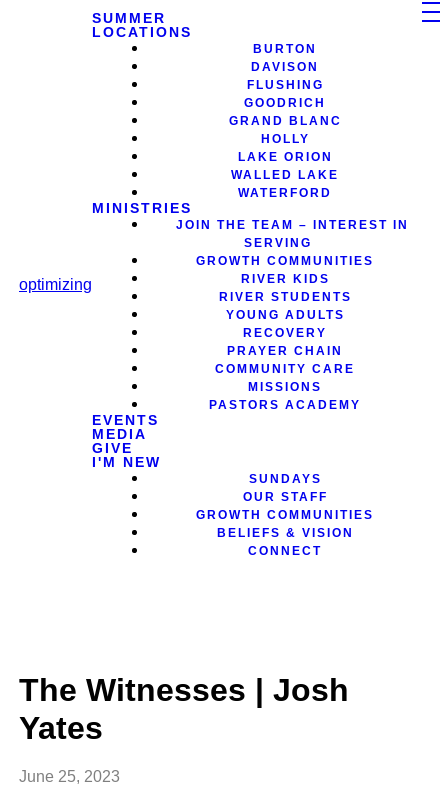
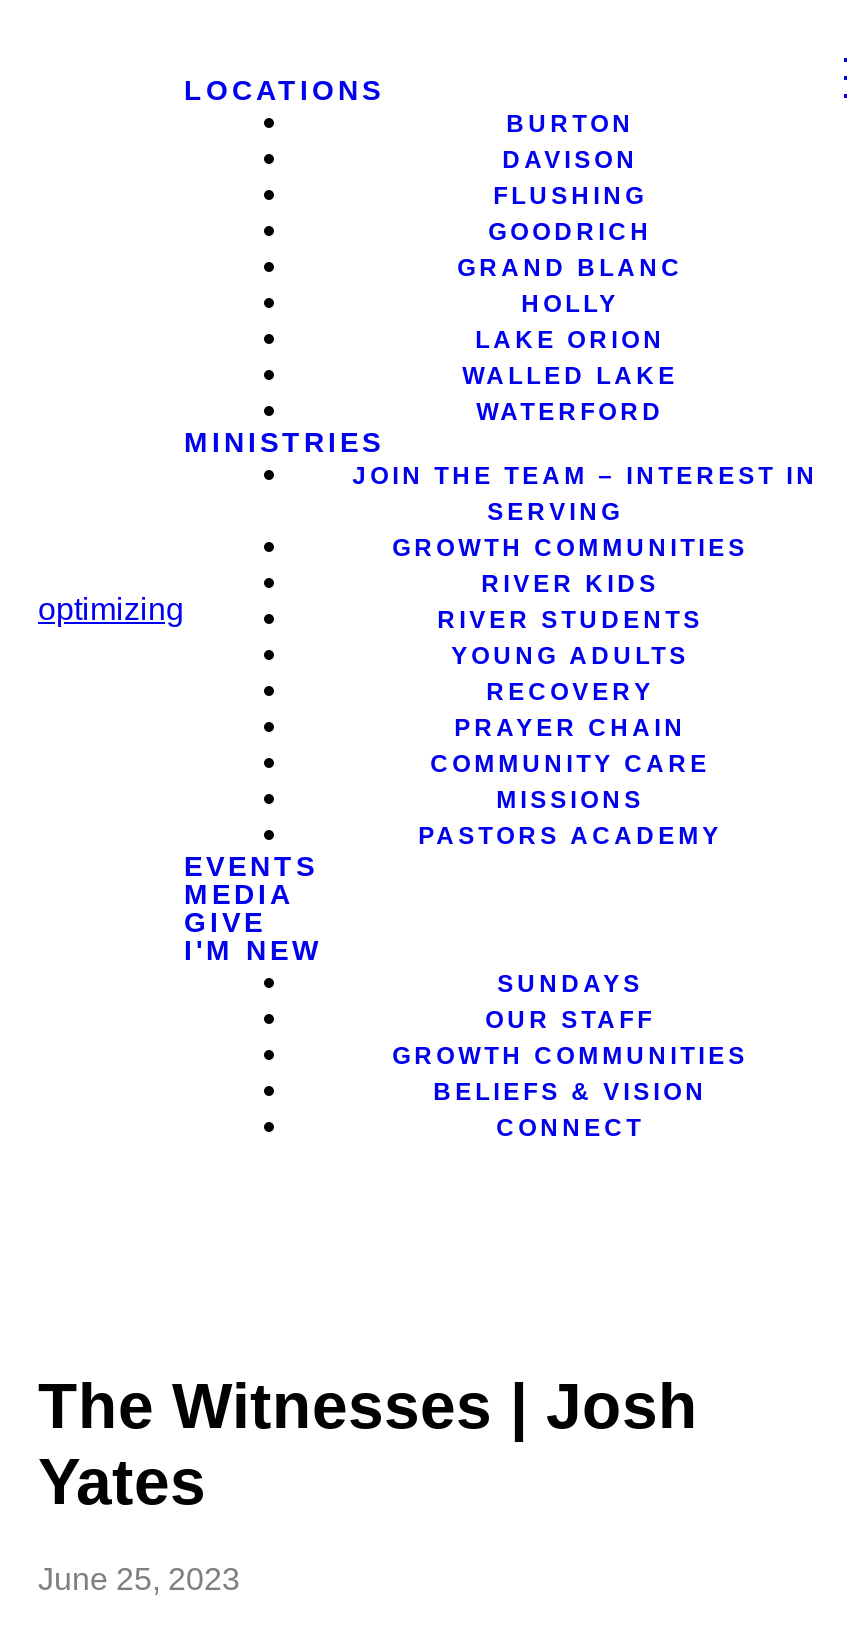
[92,10,166,26] SUMMER -> none

